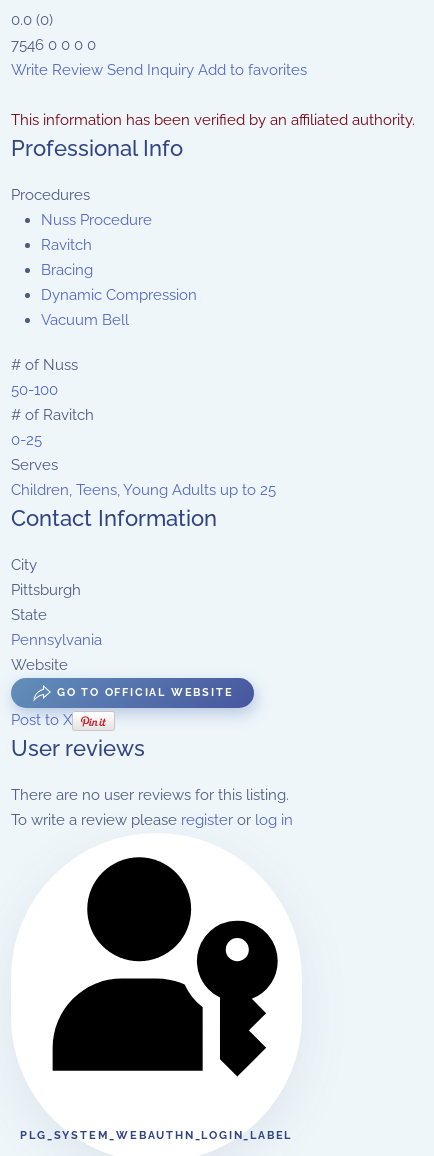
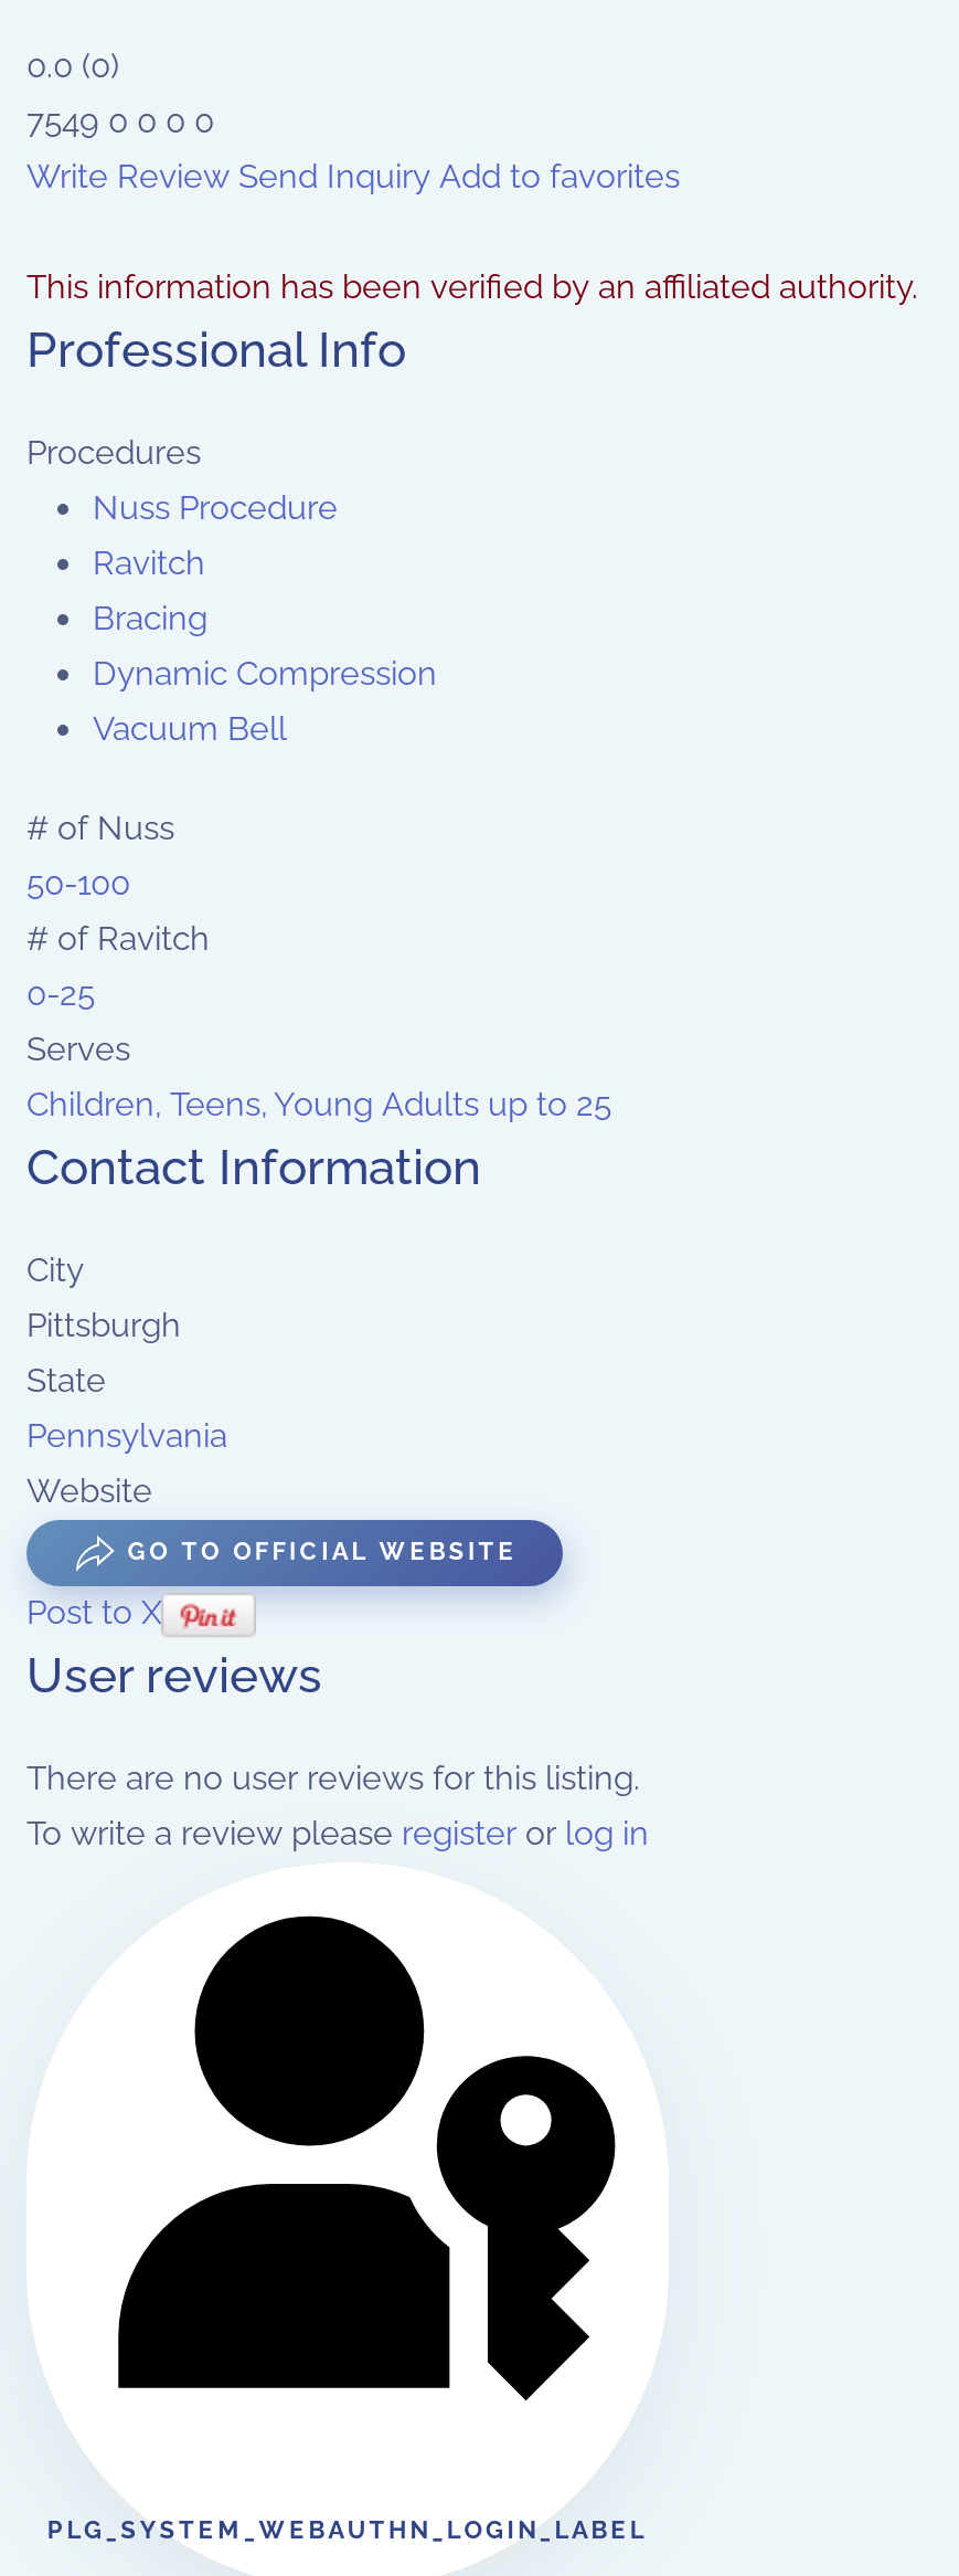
[11,36,96,54] 7546 0 0 0 0 -> [26,102,214,141] 7549 0 0 0 0

